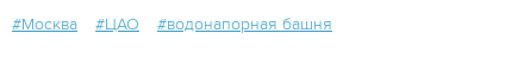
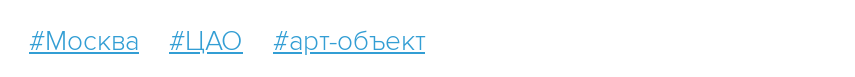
[157,14,332,34] #водонапорная башня -> [273,24,425,58] #арт-объект

